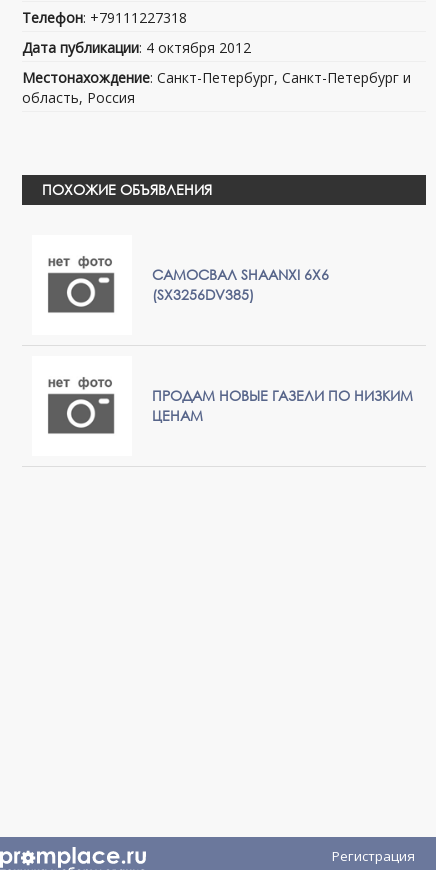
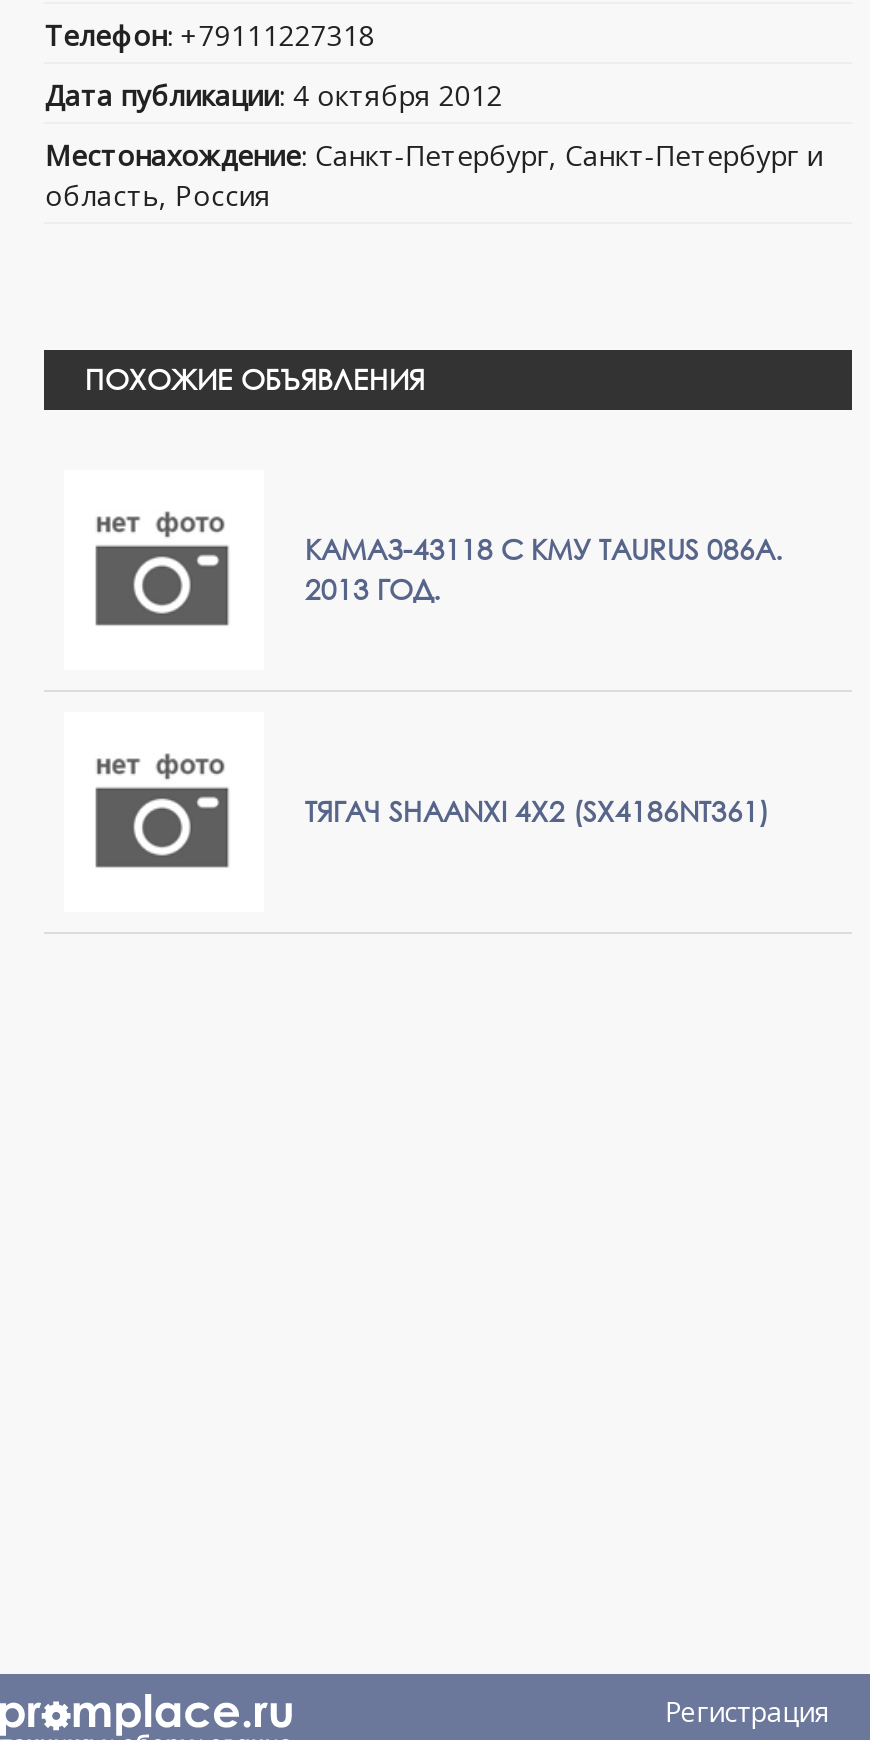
[152,265,329,304] САМОСВАЛ SHAANXI 6X6 | (SX3256DV385) -> [305,530,783,608] КАМАЗ-43118 C КМУ TAURUS 086A. | 2013 ГОД.
[152,386,413,425] ПРОДАМ НОВЫЕ ГАЗЕЛИ ПО НИЗКИМ | ЦЕНАМ -> [305,792,769,830] ТЯГАЧ SHAANXI 4X2 (SX4186NT361)

